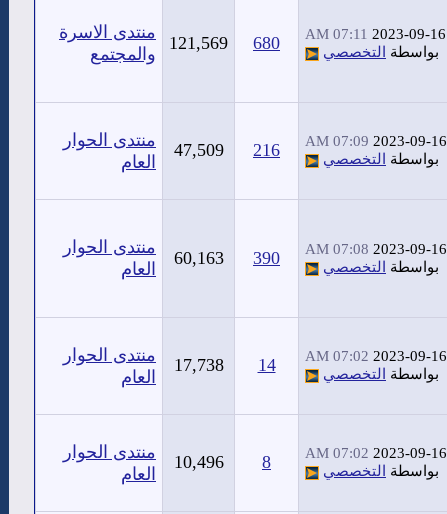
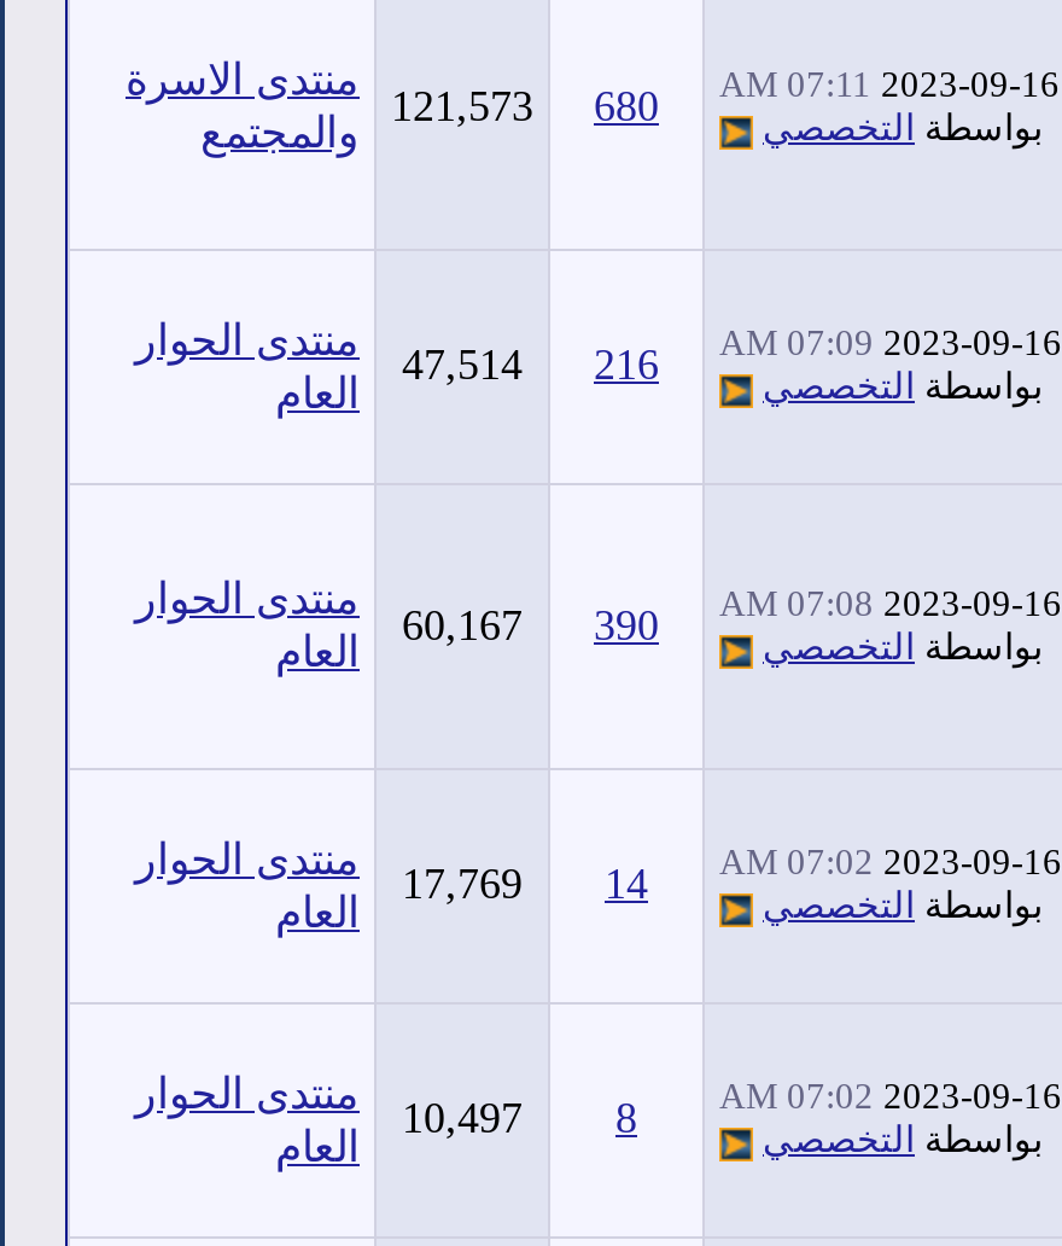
[169,33,280,53] 121,569 680 -> [391,82,659,130] 121,573 680
[63,130,280,160] 216 47,509 منتدى الحوار -> [135,316,659,389] 216 47,514 منتدى الحوار
[173,248,280,268] 60,163 390 -> [402,601,659,650] 60,167 390
[63,345,275,375] 14 17,738 منتدى الحوار -> [135,835,648,908] 14 17,769 منتدى الحوار
[63,442,271,472] 8 10,496 منتدى الحوار -> [135,1070,637,1142] 8 10,497 منتدى الحوار

